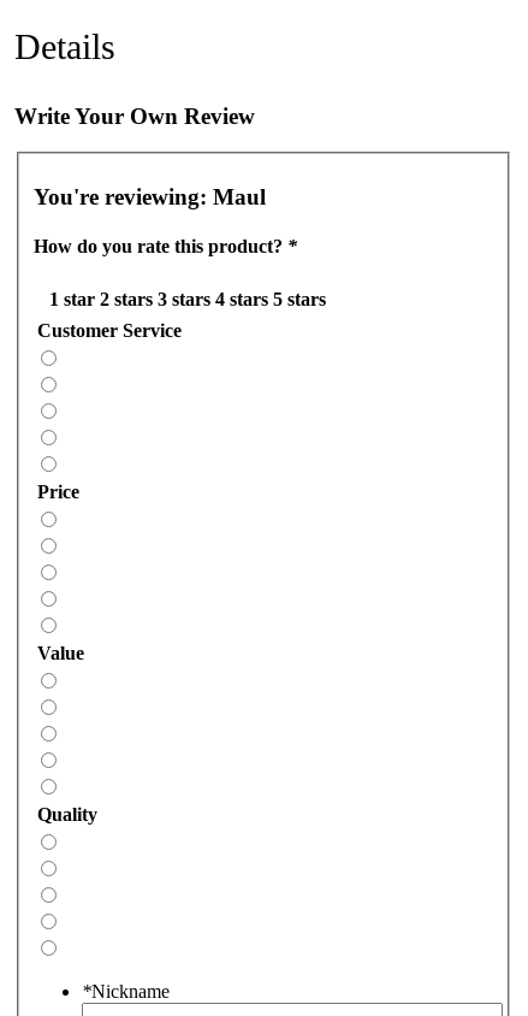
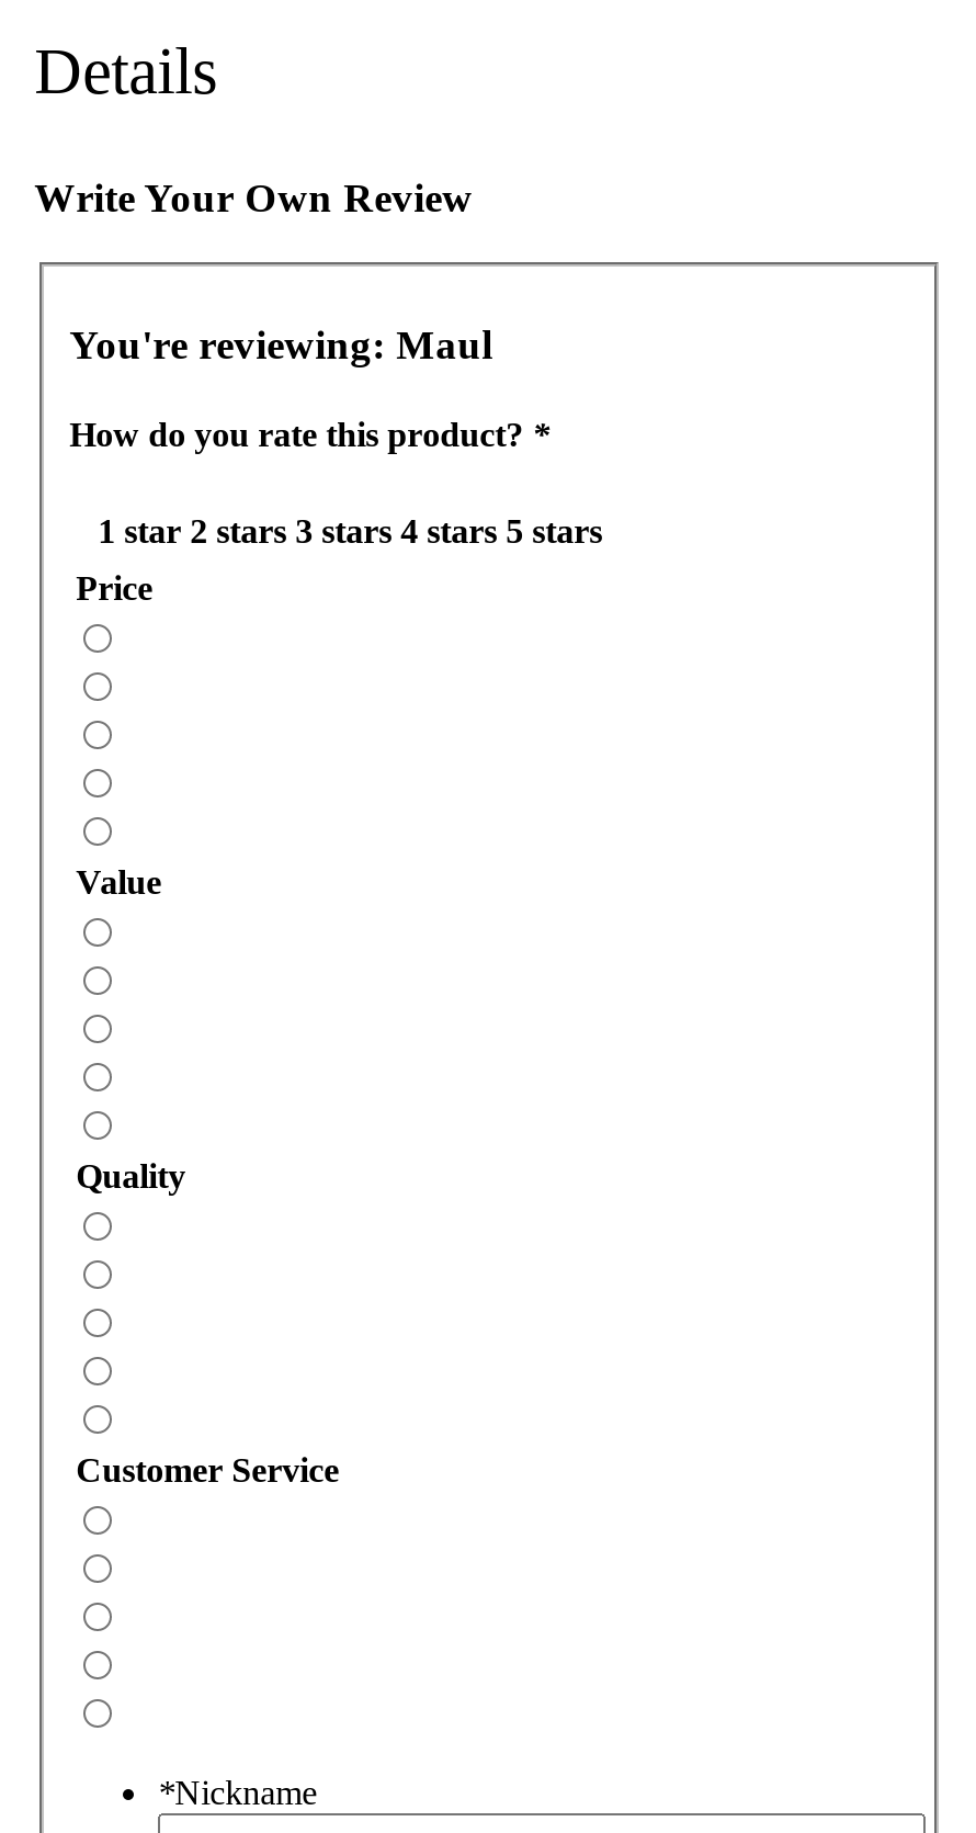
moved [37,321,181,341] -> [76,1452,339,1489]: Customer Service
moved [37,482,97,825] -> [76,570,186,1195]: Price | Value | Quality

